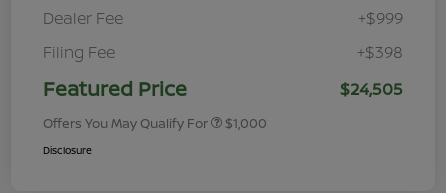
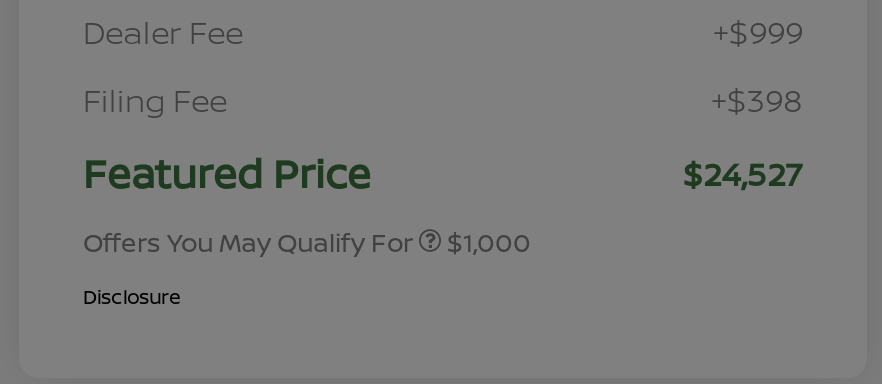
[340,78,403,100] $24,505 -> [683,152,803,196] $24,527

